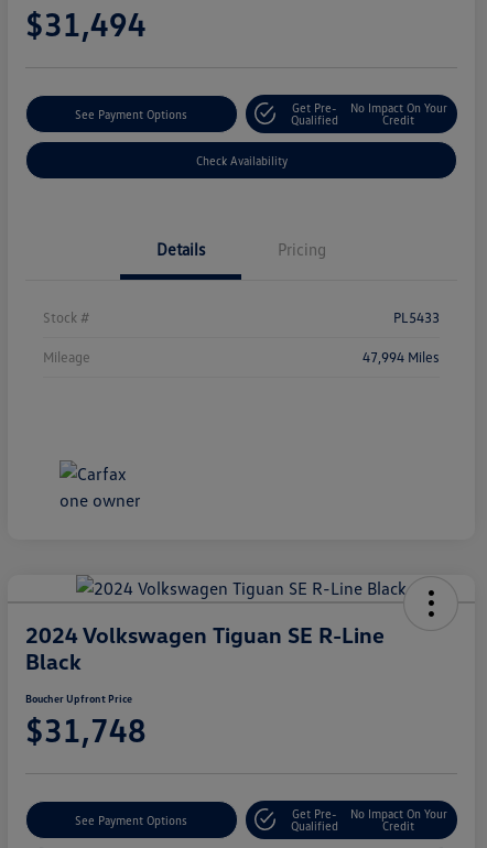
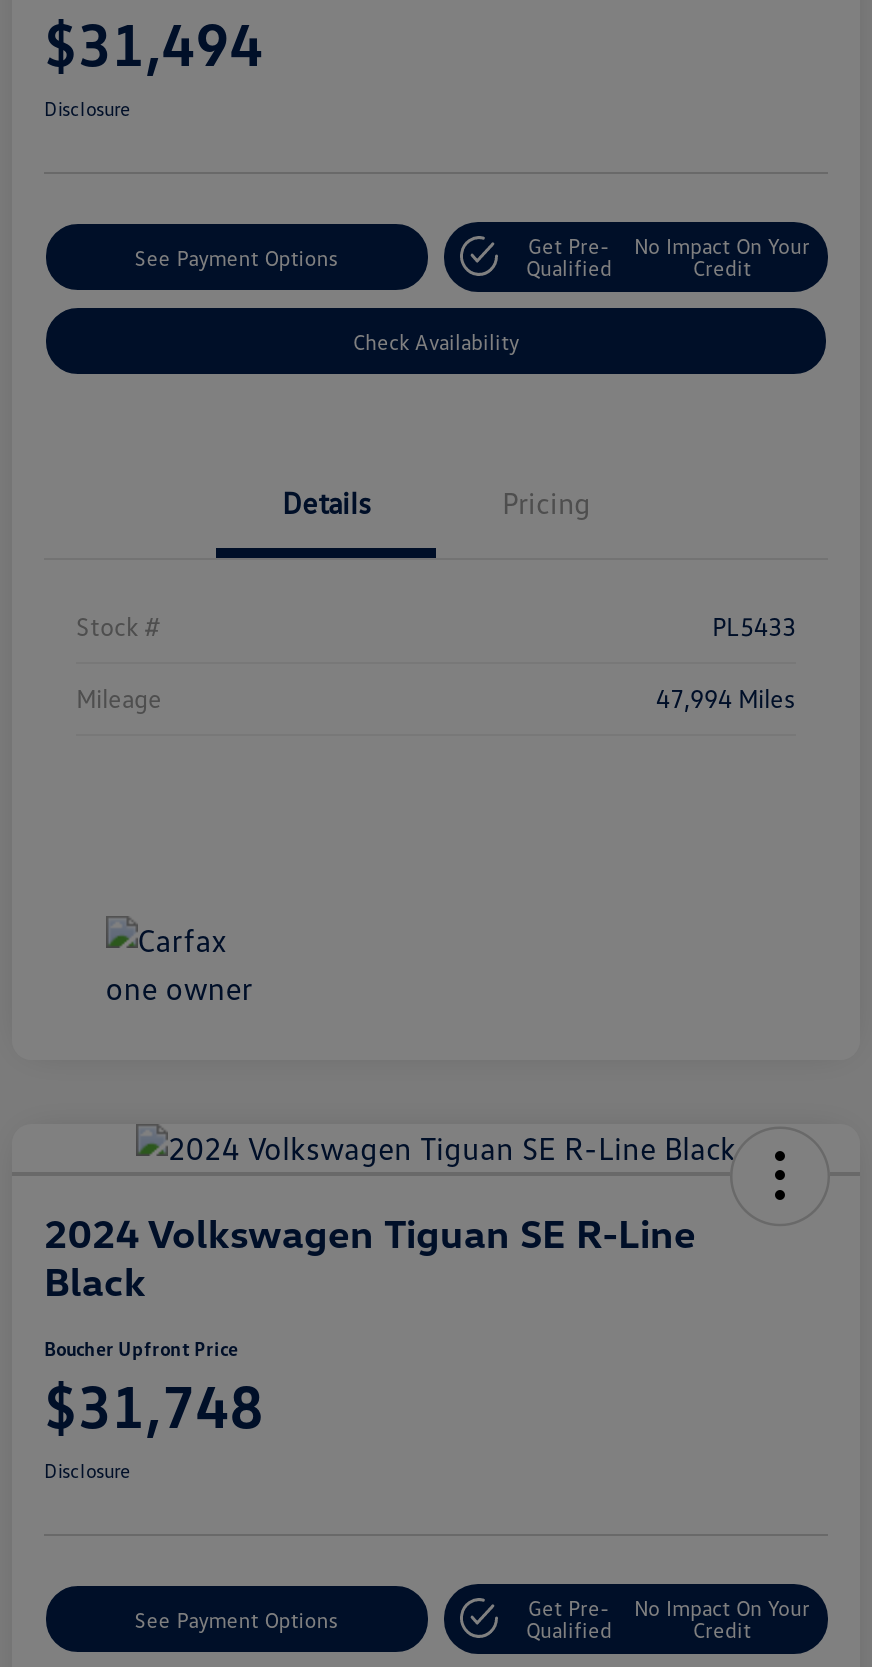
none -> [44,95,130,119] Disclosure
none -> [44,1457,130,1481] Disclosure

